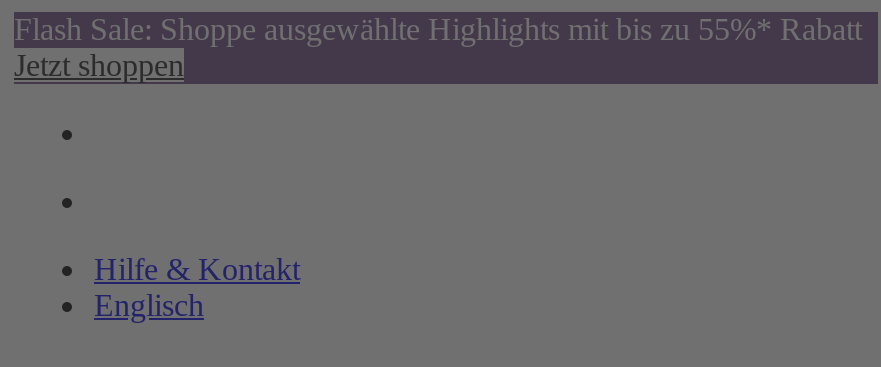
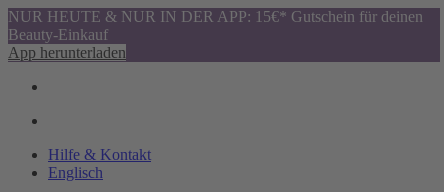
[14,12,862,82] Flash Sale: Shoppe ausgewählte Highlights mit bis zu 55%* Rabatt | Jetzt shoppen -> [8,8,423,61] NUR HEUTE & NUR IN DER APP: 15€* Gutschein für deinen | Beauty-Einkauf | App herunterladen

